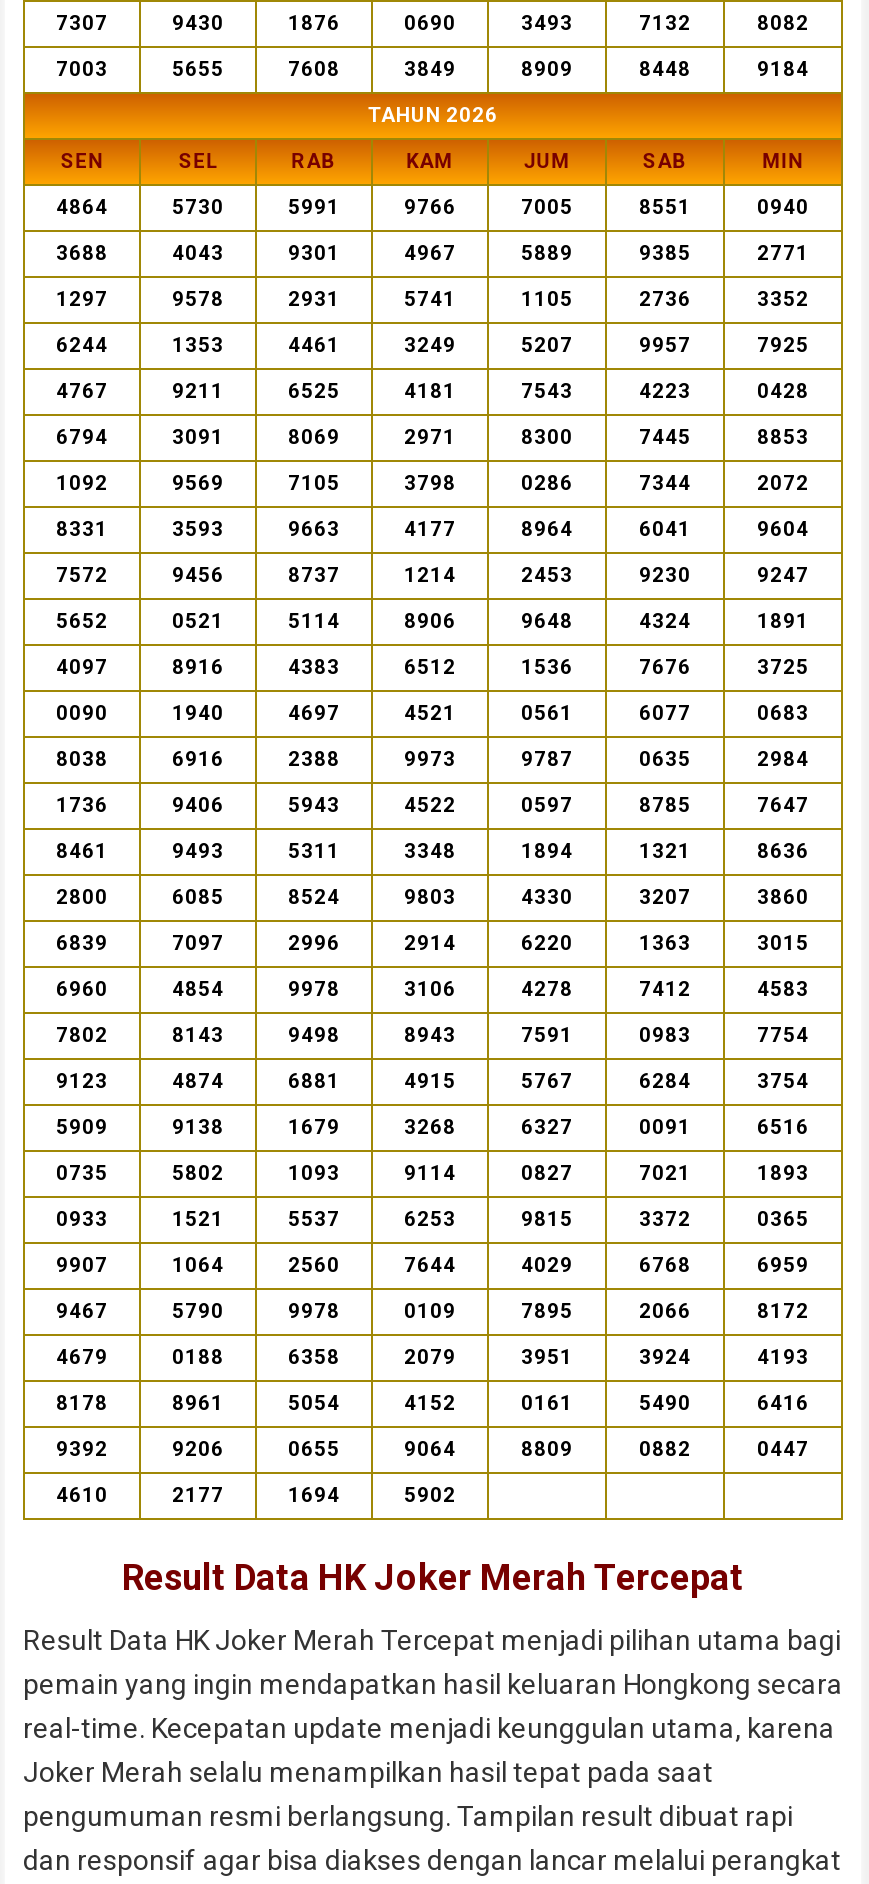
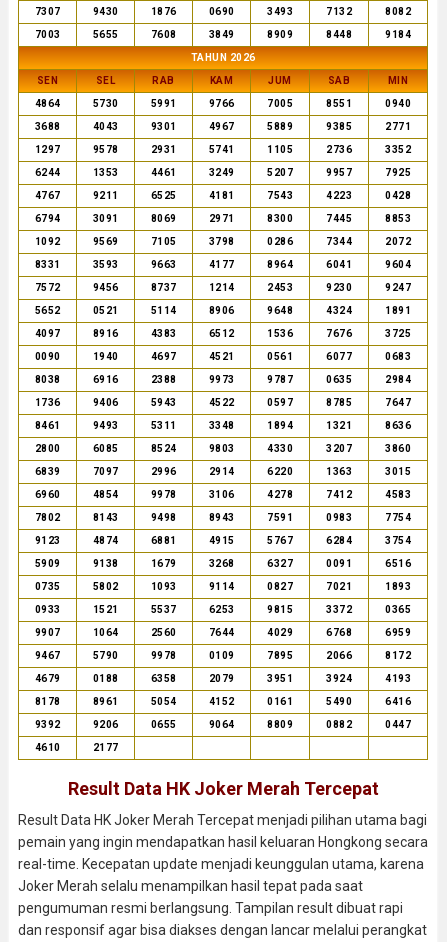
[288,1484,456,1506] 1694 | 5902 -> none

